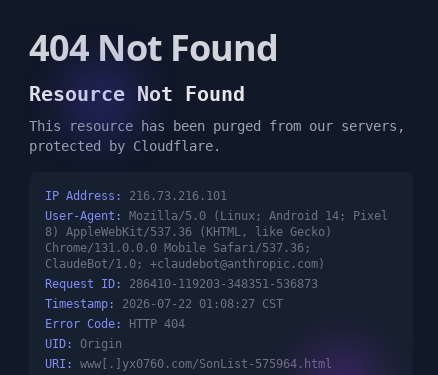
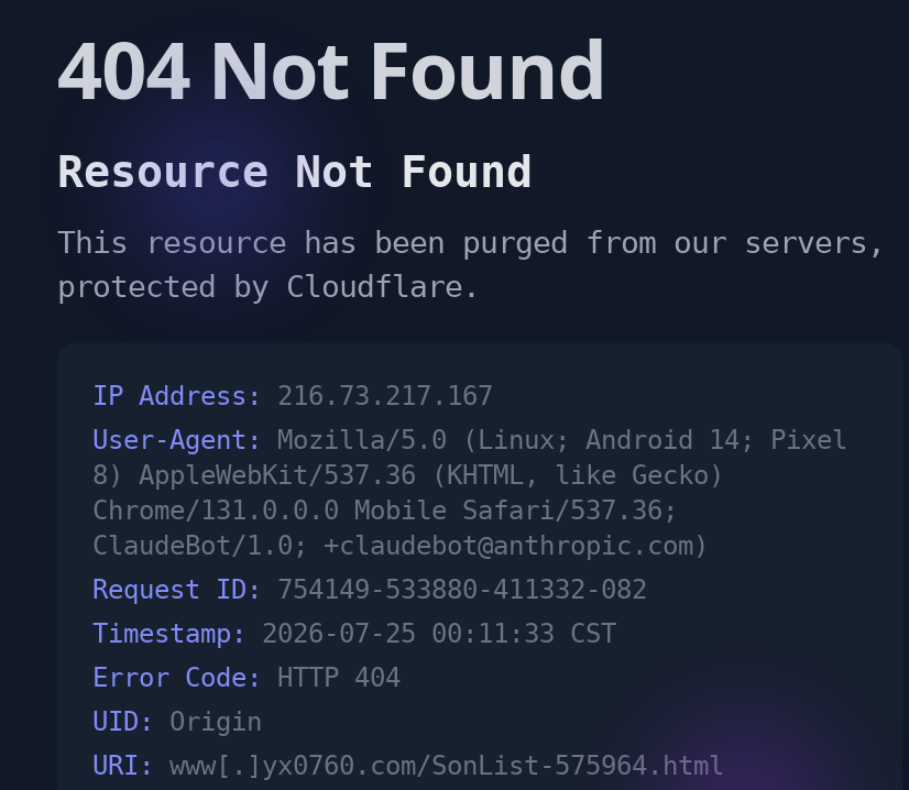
[45,189,227,203] IP Address: 216.73.216.101 -> [92,381,493,412] IP Address: 216.73.217.167
[45,277,318,291] Request ID: 286410-119203-348351-536873 -> [92,574,647,605] Request ID: 754149-533880-411332-082
[45,297,283,311] Timestamp: 2026-07-22 01:08:27 CST -> [92,618,616,649] Timestamp: 2026-07-25 00:11:33 CST

